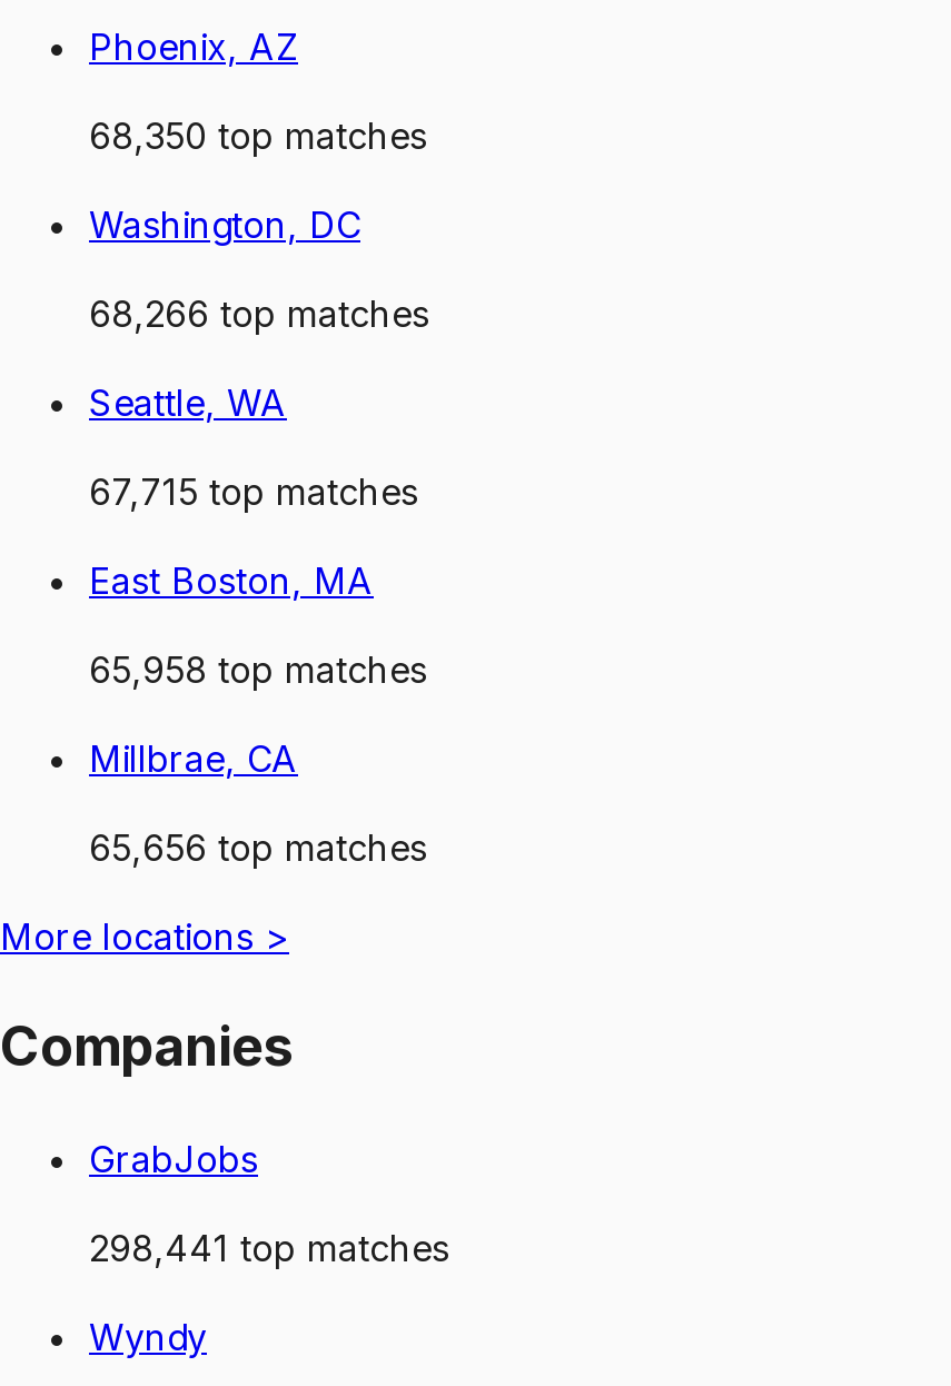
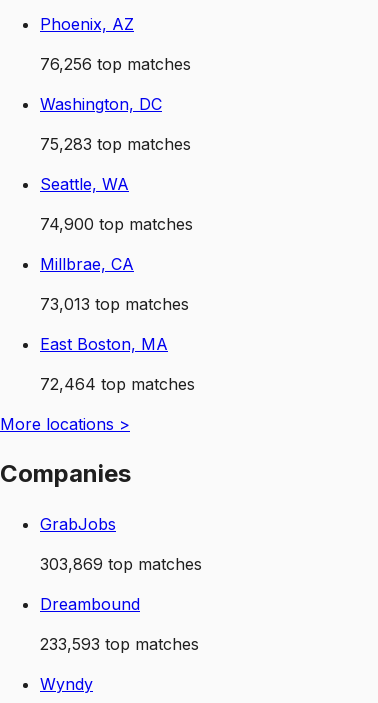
[89,114,427,158] 68,350 top matches -> [40,54,191,74] 76,256 top matches
[89,292,429,336] 68,266 top matches -> [40,134,191,154] 75,283 top matches
[89,470,427,692] 67,715 top matches | 65,958 top matches -> [40,214,193,234] 74,900 top matches
moved [89,559,374,603] -> [40,334,168,354]: East Boston, MA
moved [89,737,298,781] -> [40,254,134,274]: Millbrae, CA
[89,826,427,870] 65,656 top matches -> [40,294,195,394] 73,013 top matches | 72,464 top matches
[89,1226,449,1270] 298,441 top matches -> [40,554,202,654] 303,869 top matches | Dreambound | 233,593 top matches

